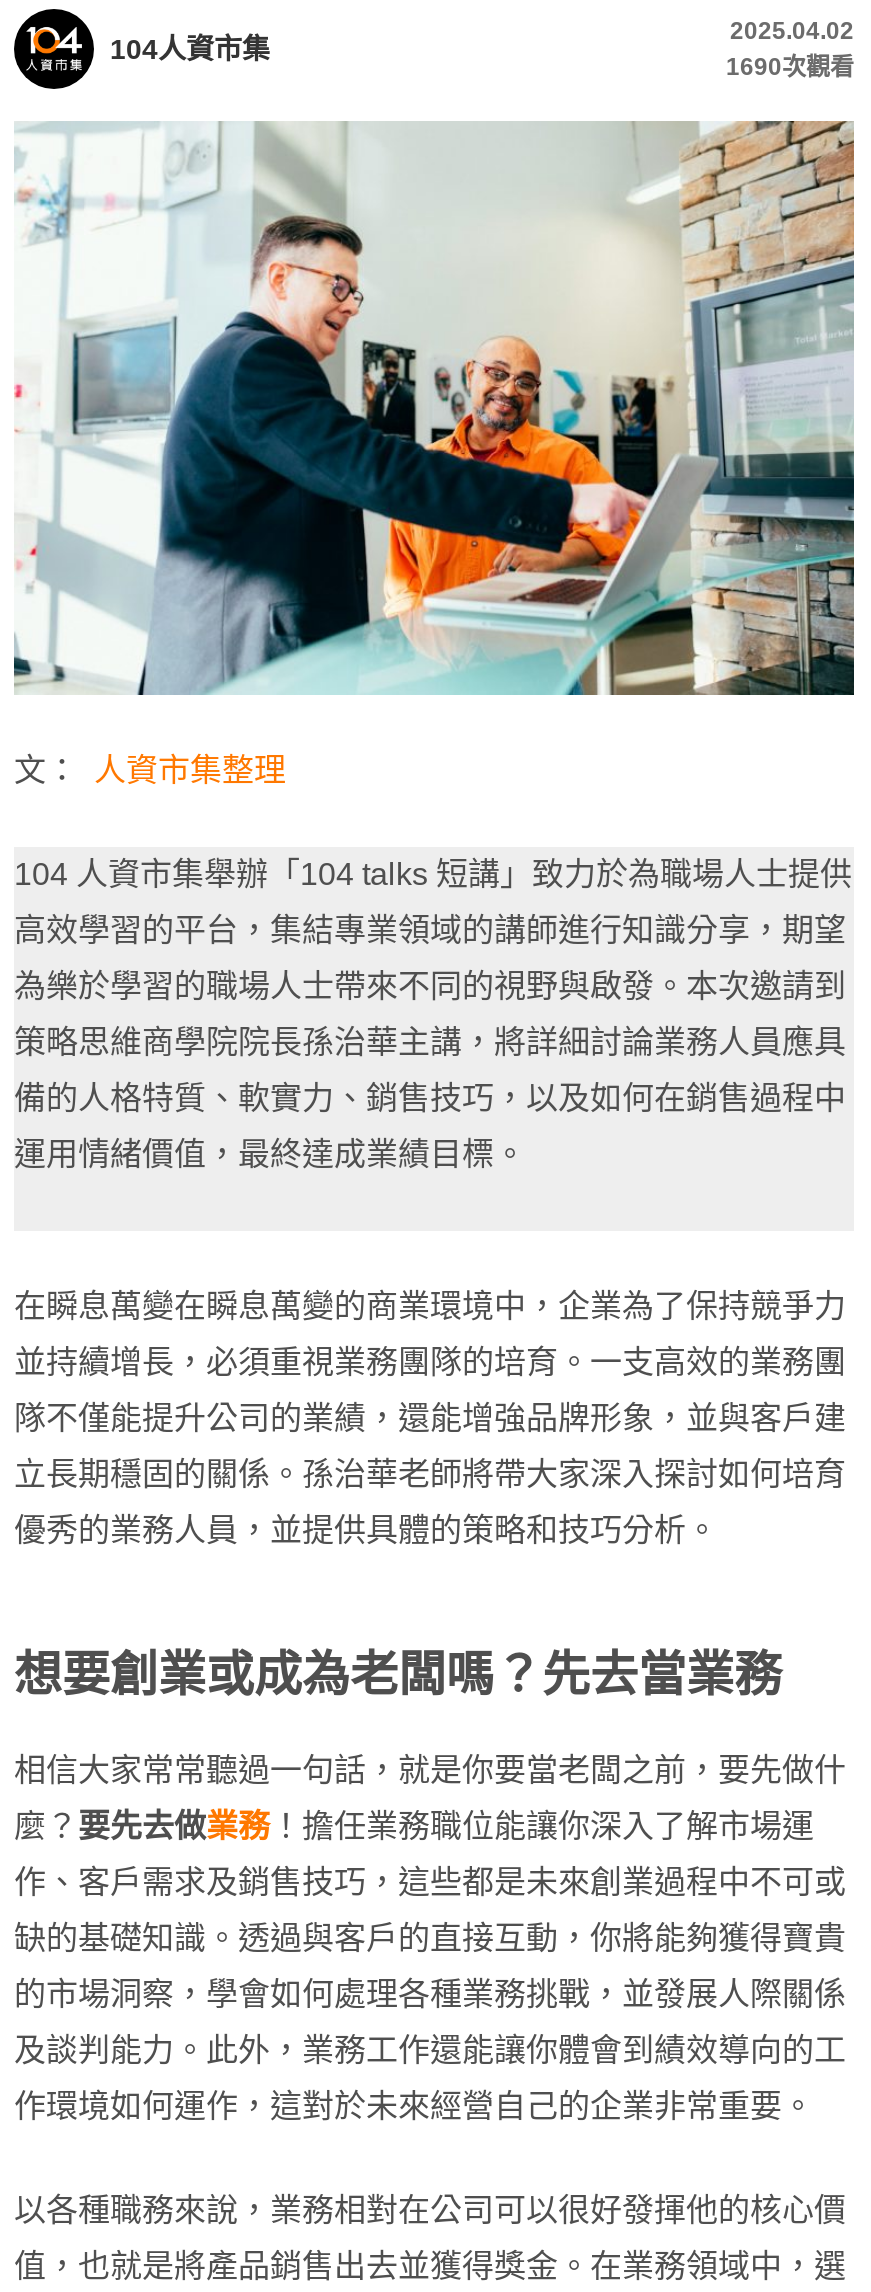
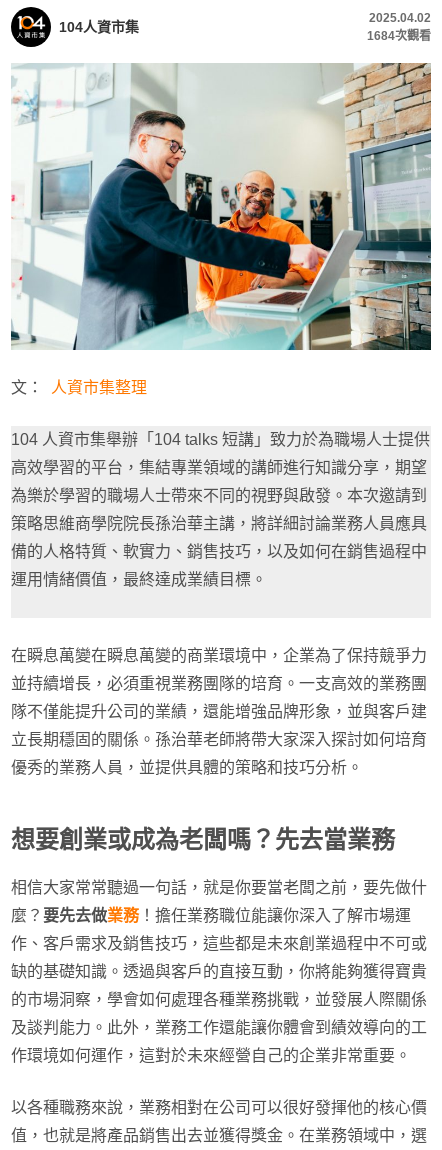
[726,53,854,81] 1690次觀看 -> [367,29,431,43] 1684次觀看

